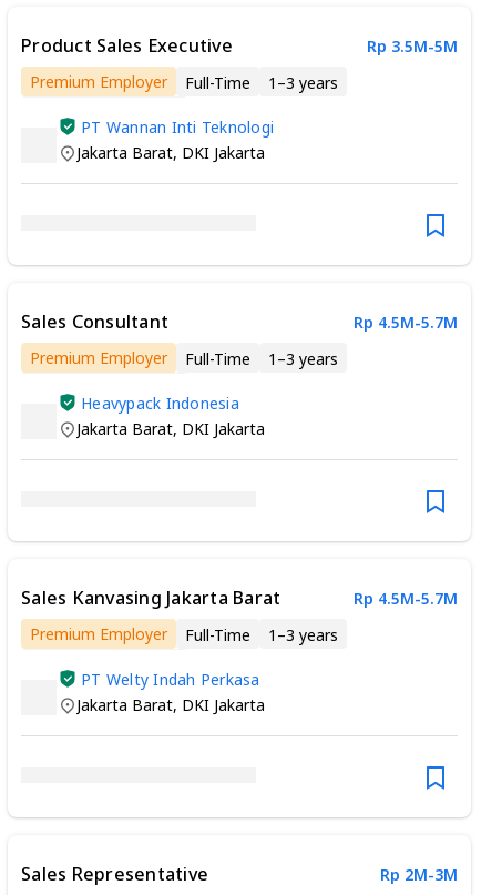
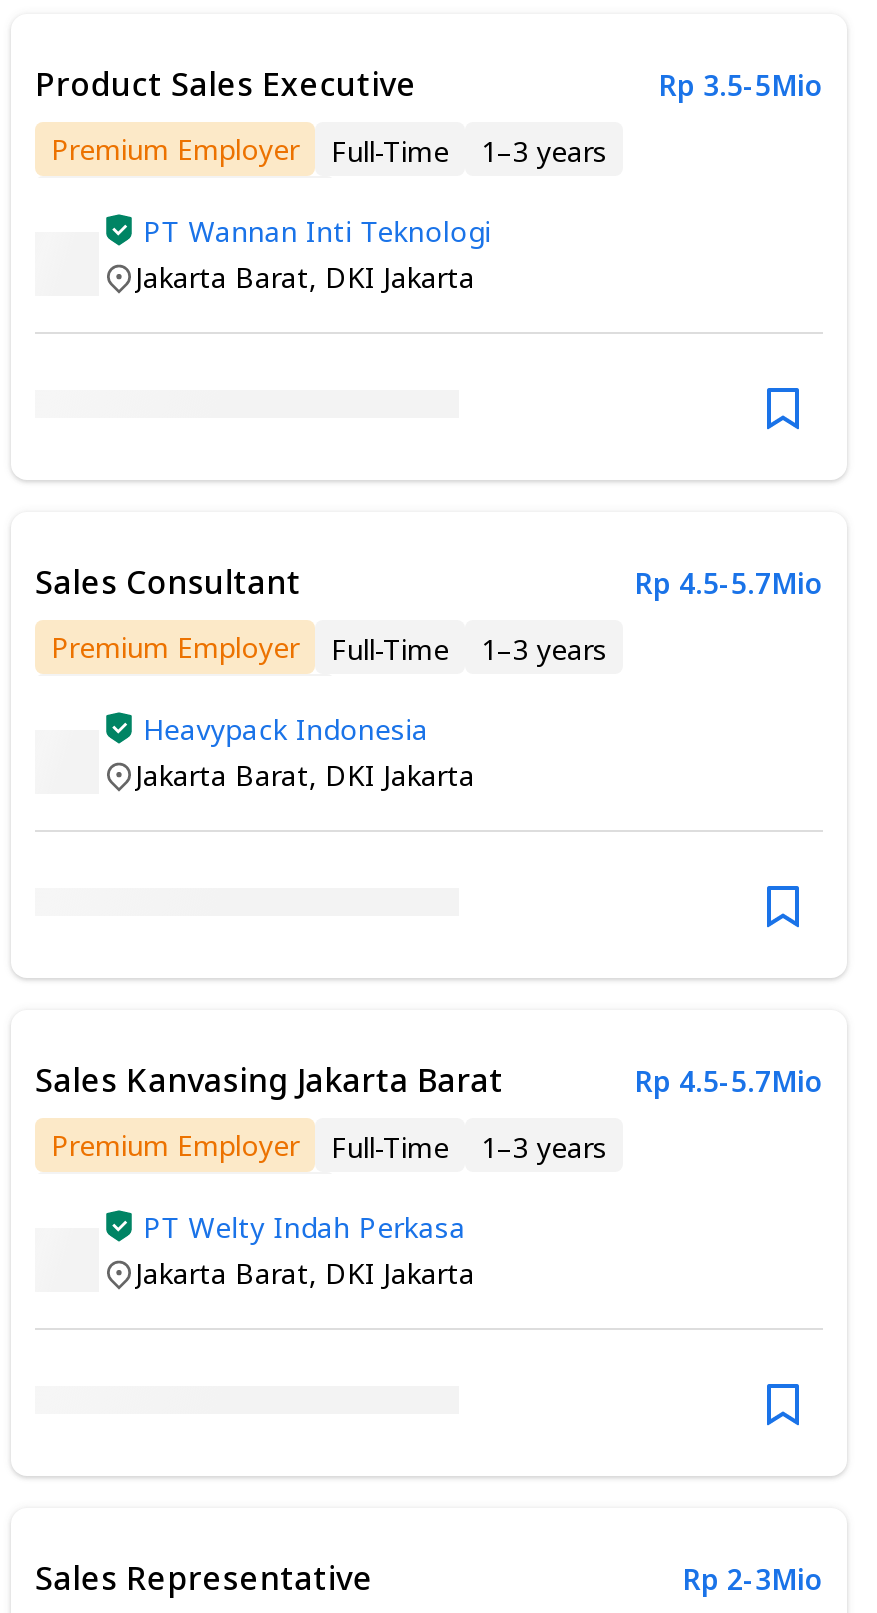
[367,35,458,56] Rp 3.5M-5M -> [659,65,823,103] Rp 3.5-5Mio
[354,311,458,332] Rp 4.5M-5.7M -> [635,563,823,601] Rp 4.5-5.7Mio
[354,587,458,609] Rp 4.5M-5.7M -> [635,1061,823,1099] Rp 4.5-5.7Mio
[380,864,458,885] Rp 2M-3M -> [683,1559,823,1597] Rp 2-3Mio

